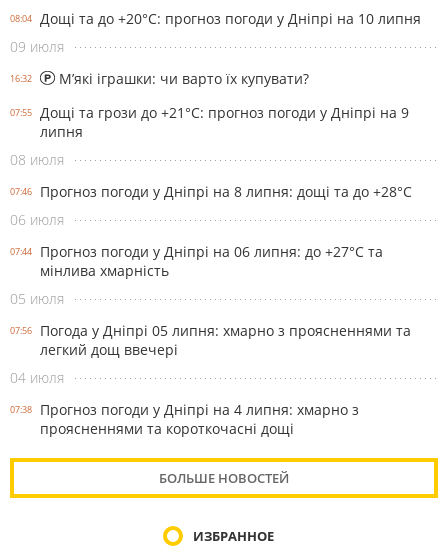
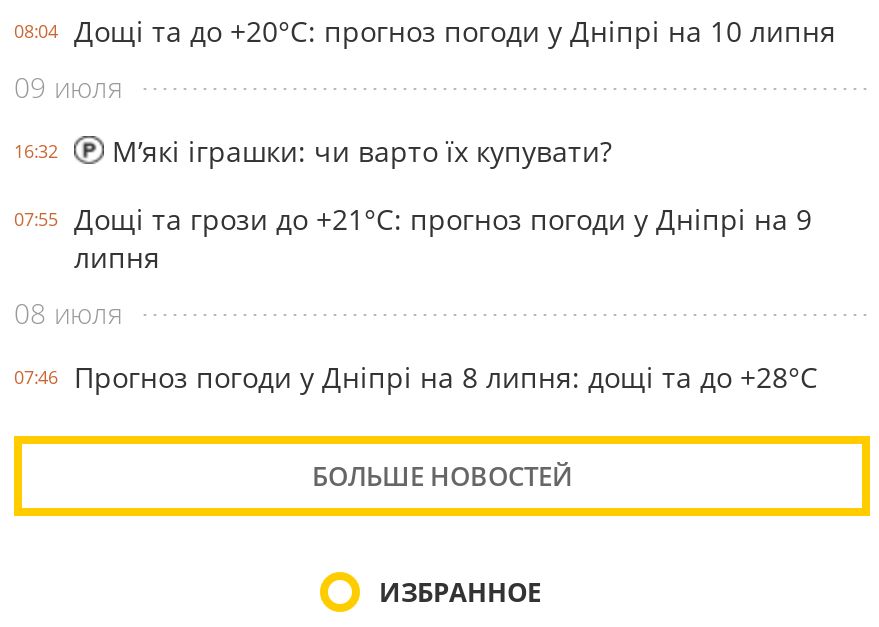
[10,210,411,438] 06 июля | 07:44 | Прогноз погоди у Дніпрі на 06 липня: до +27°С та | мінлива хмарність | 05 июля | 07:56 | Погода у Дніпрі 05 липня: хмарно з проясненнями та | легкий дощ ввечері | 04 июля | 07:38 | Прогноз погоди у Дніпрі на 4 липня: хмарно з | проясненнями та короткочасні дощі -> none

